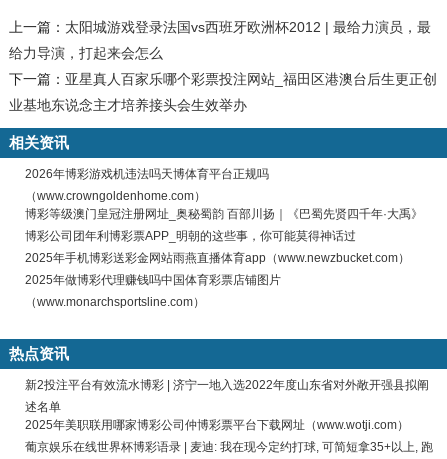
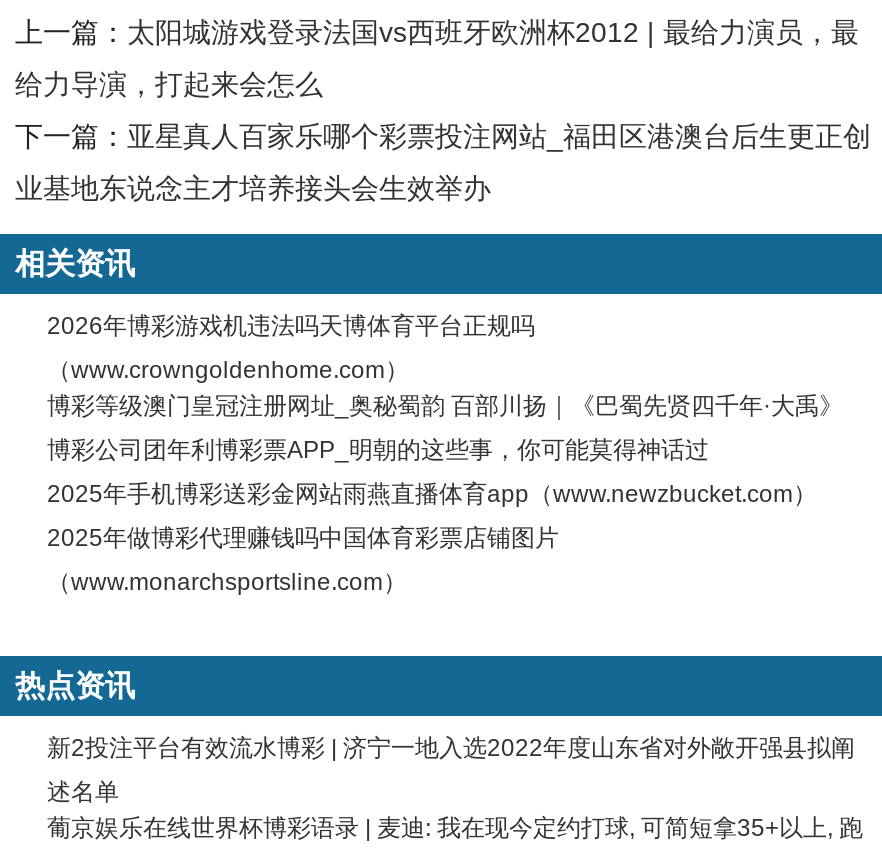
[25,418,409,432] 2025年美职联用哪家博彩公司仲博彩票平台下载网址（www.wotji.com） -> none

